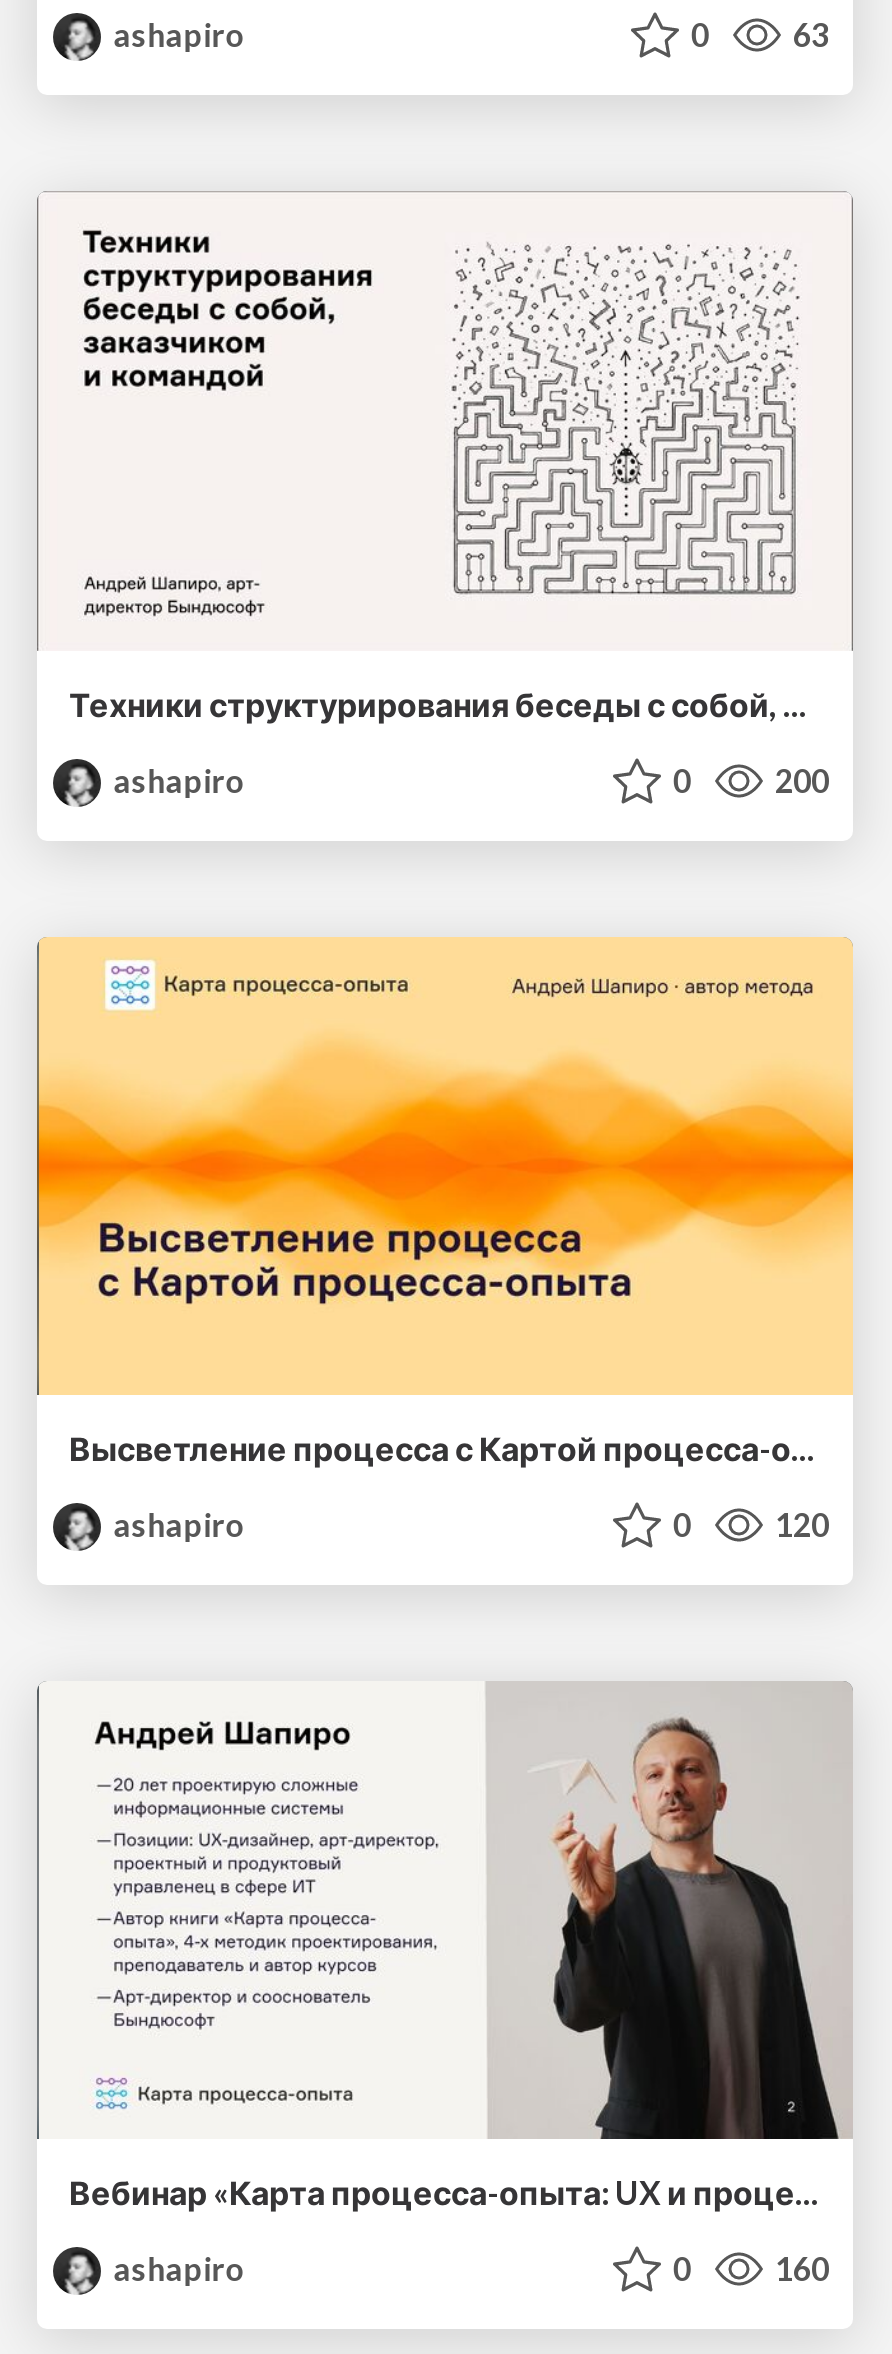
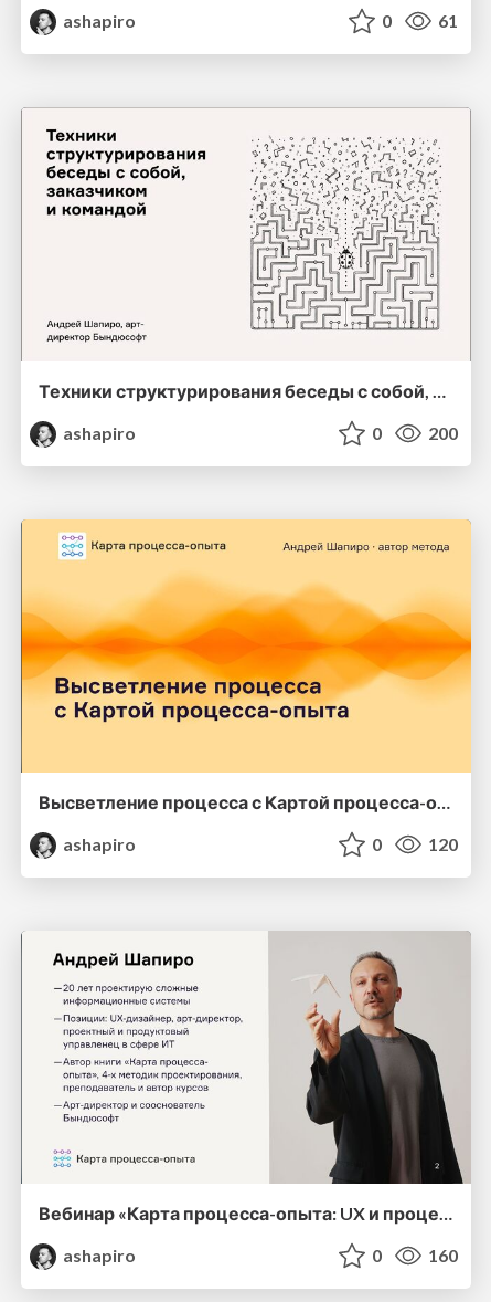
[787,16,829,54] 63 -> [435,10,458,31] 61

